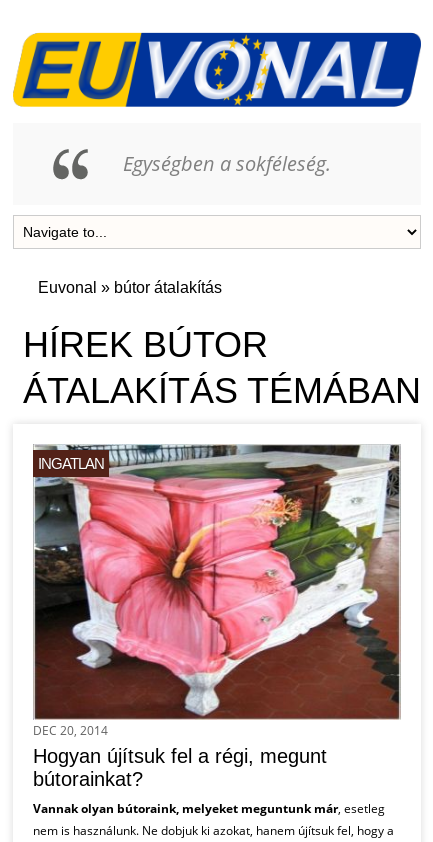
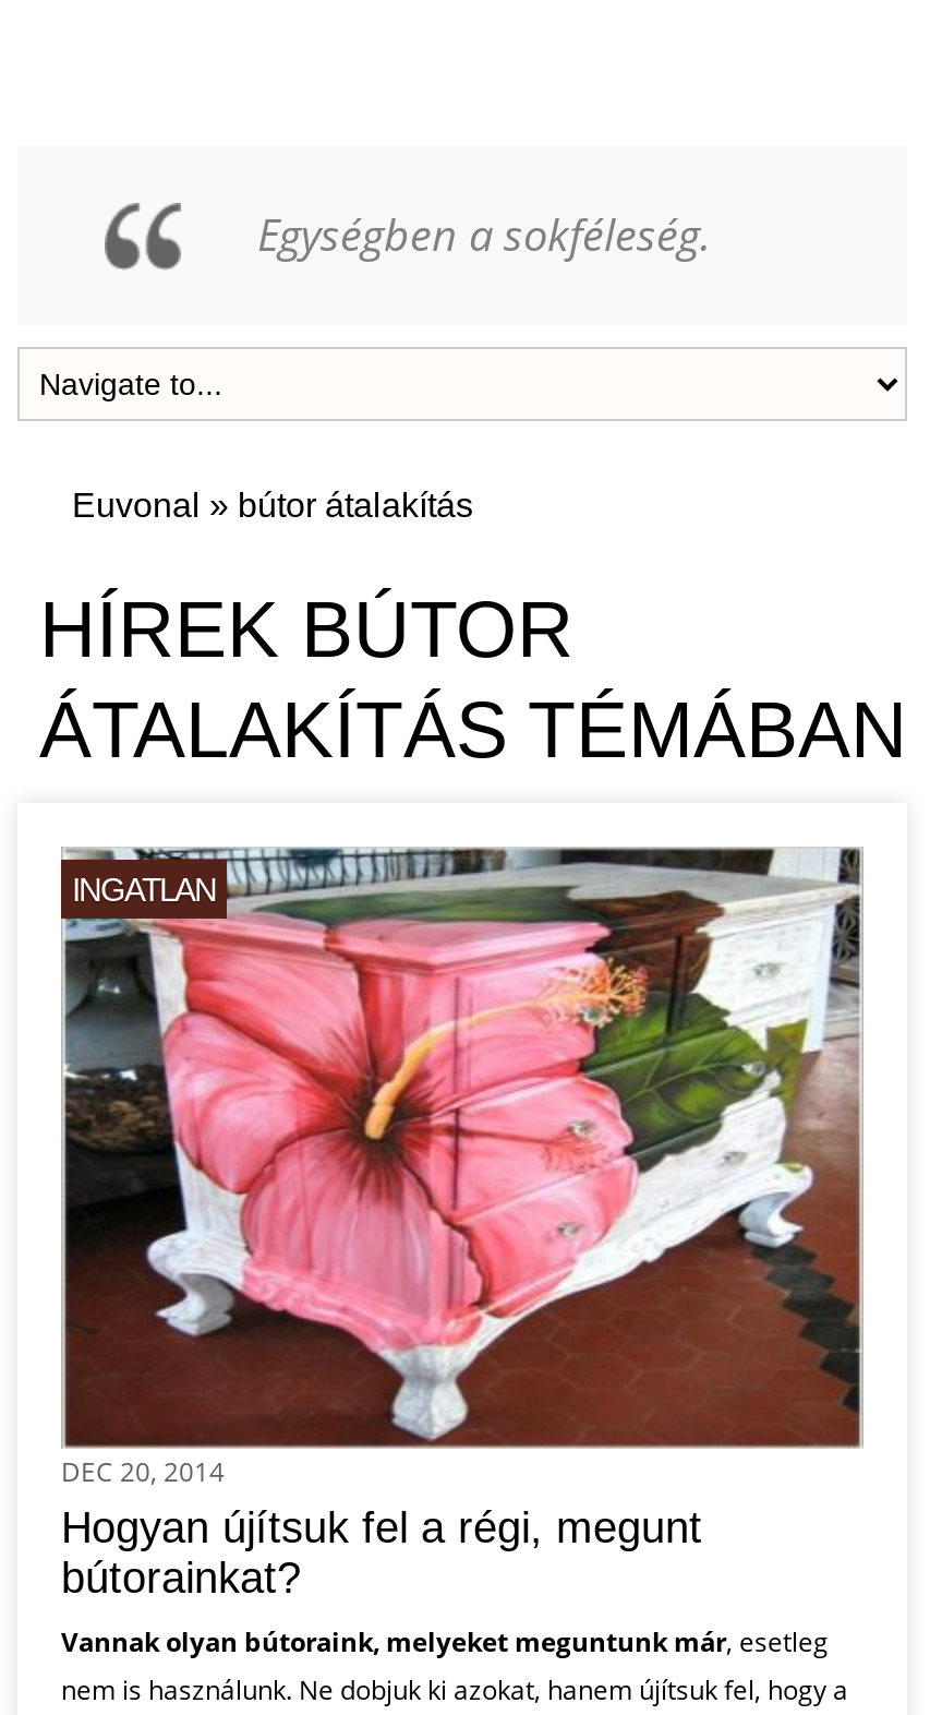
[12,32,422,108] [image] -> none

